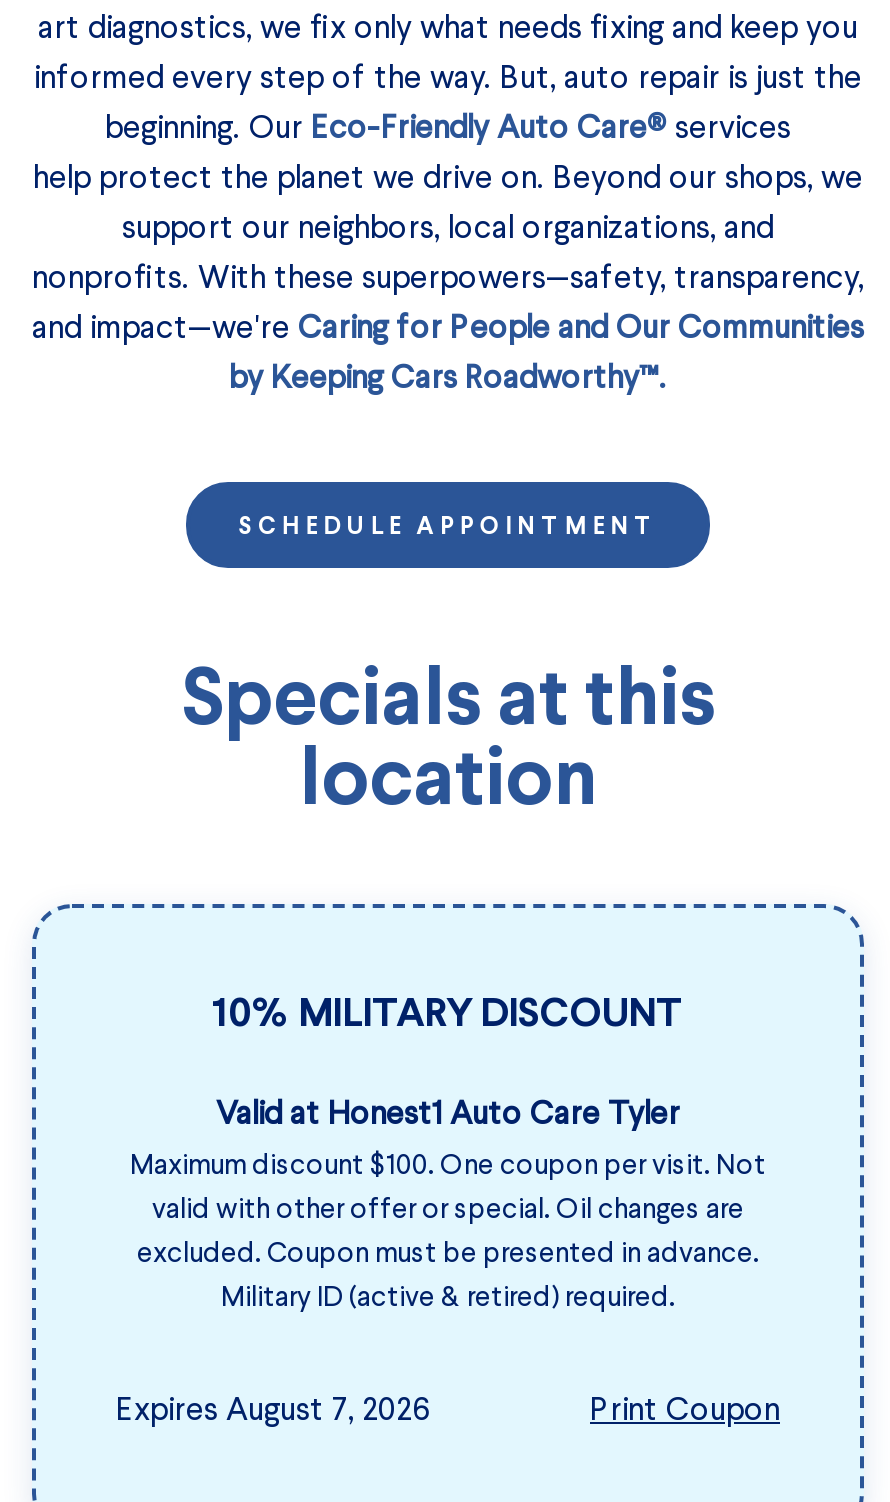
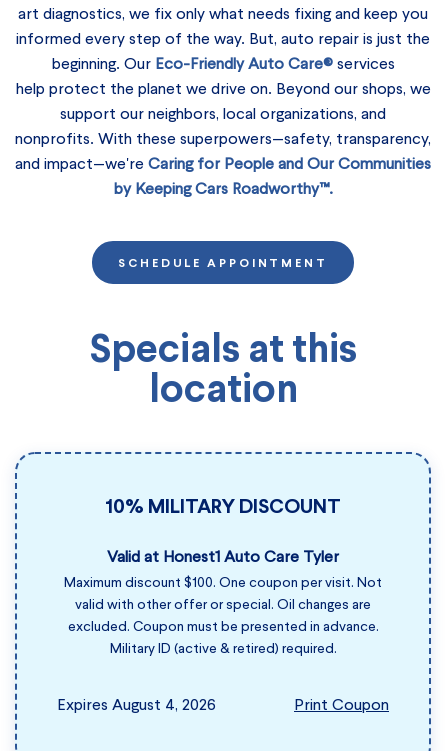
[116,1388,430,1430] Expires August 7, 2026 -> [57,694,216,715] Expires August 4, 2026

